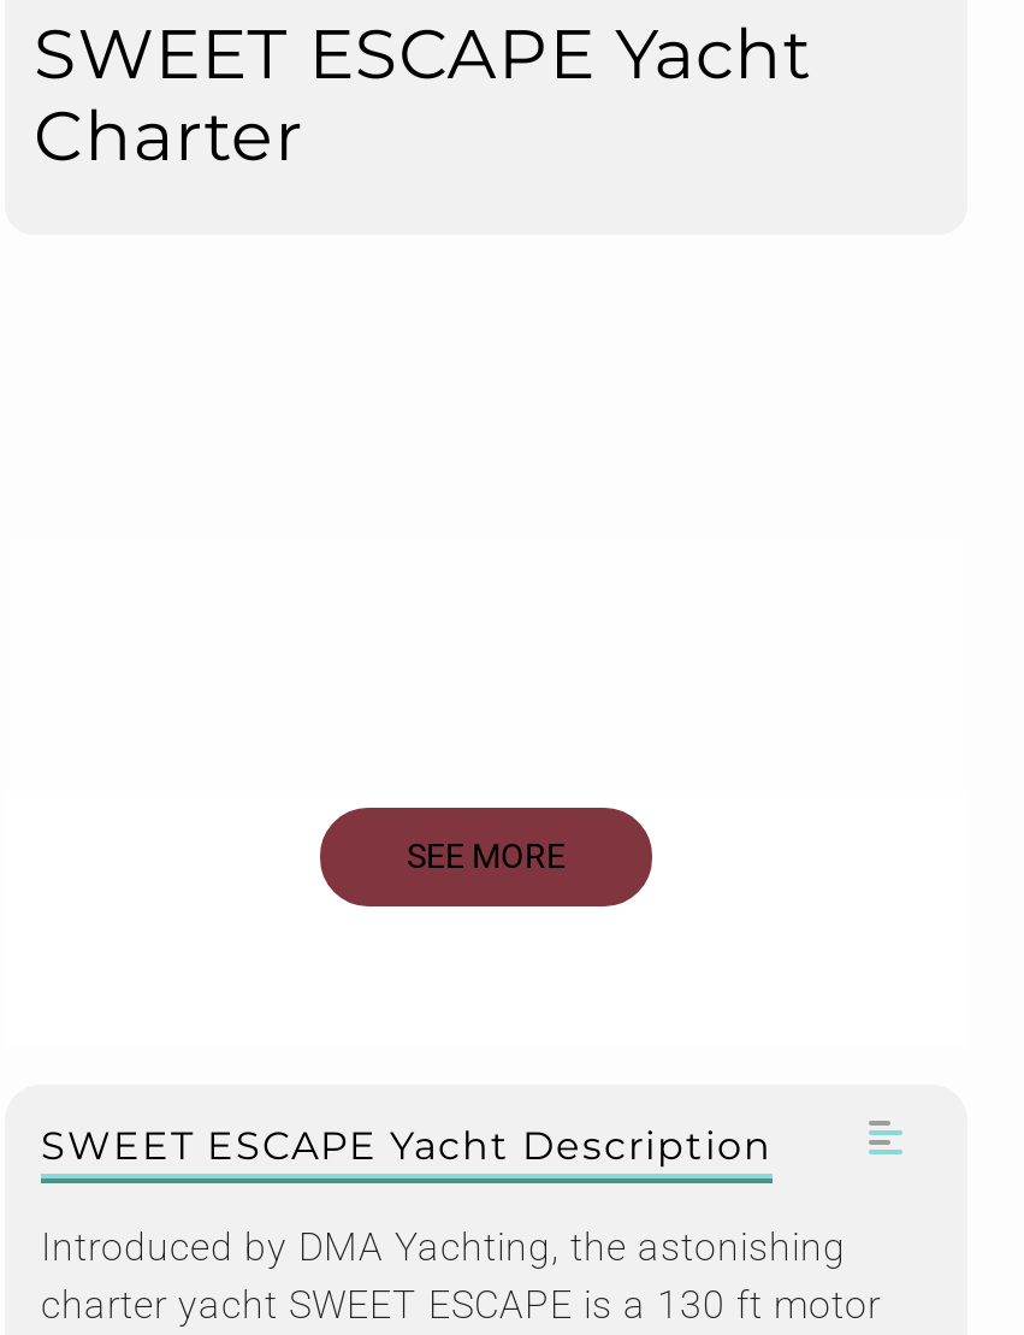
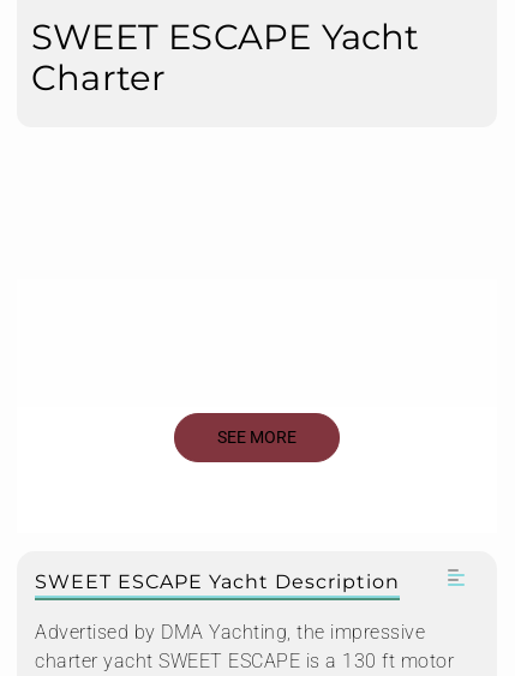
[41,1225,846,1270] Introduced by DMA Yachting, the astonishing -> [35,621,425,644] Advertised by DMA Yachting, the impressive

